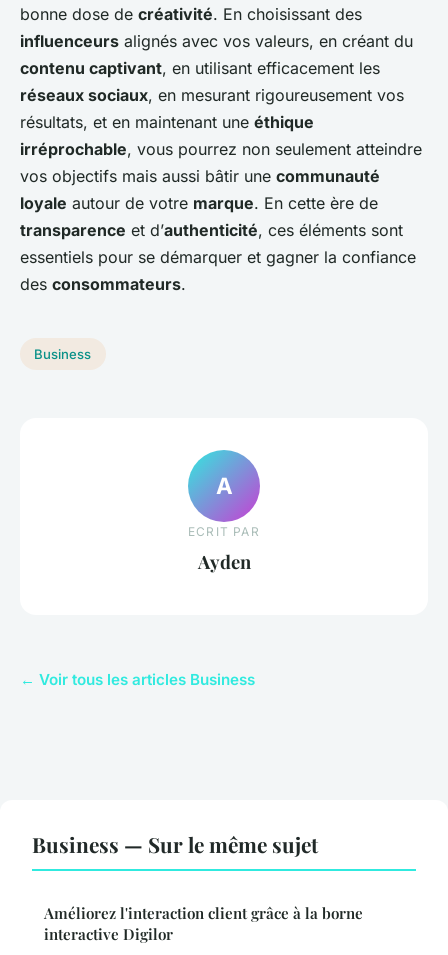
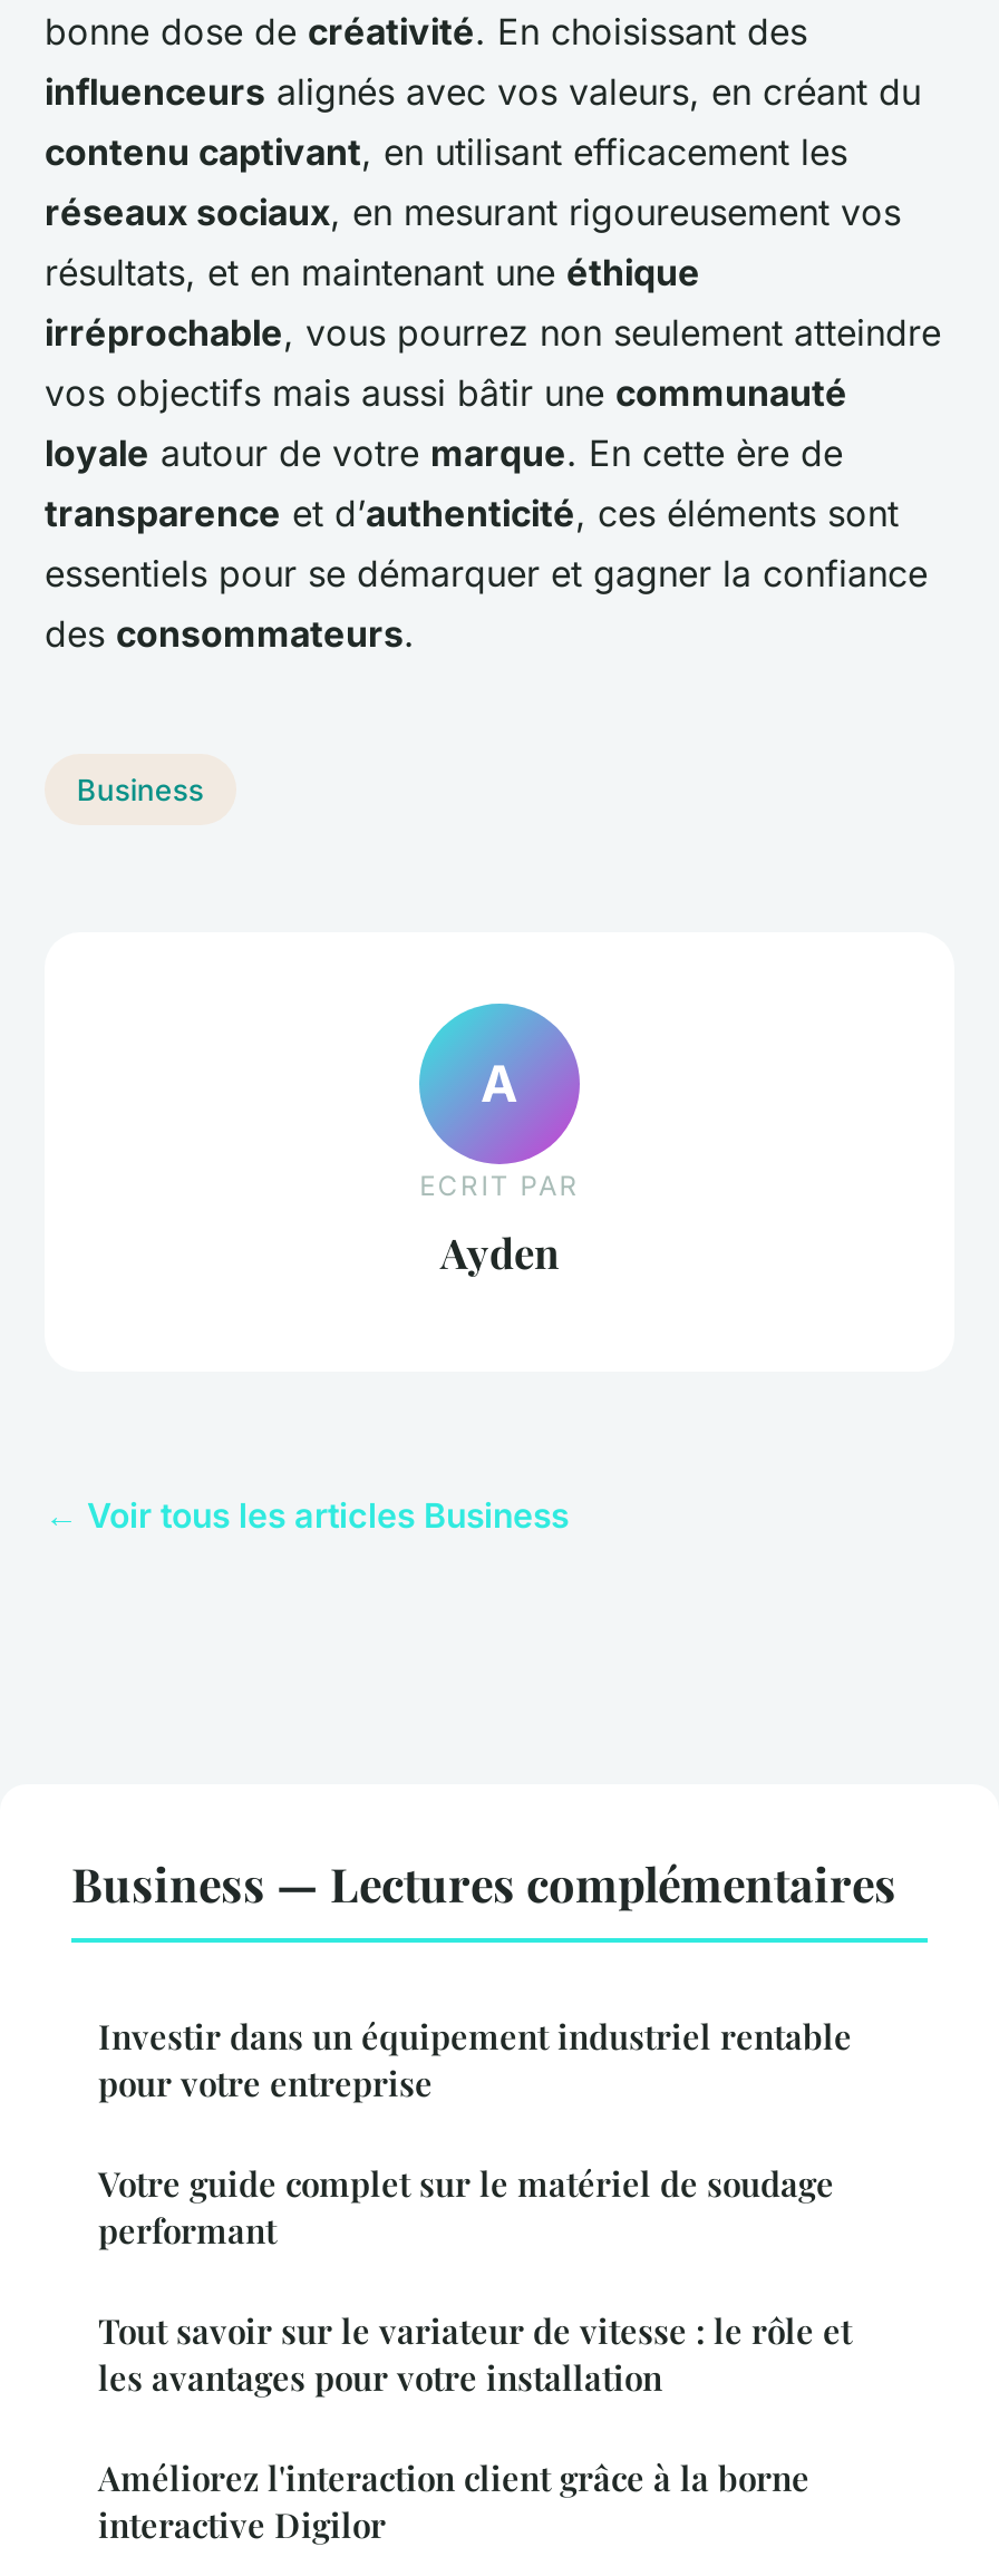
[32,830,318,858] Business — Sur le même sujet -> [71,1851,896,2400] Business — Lectures complémentaires | Investir dans un équipement industriel rentable | pour votre entreprise | Votre guide complet sur le matériel de soudage | performant | Tout savoir sur le variateur de vitesse : le rôle et | les avantages pour votre installation

